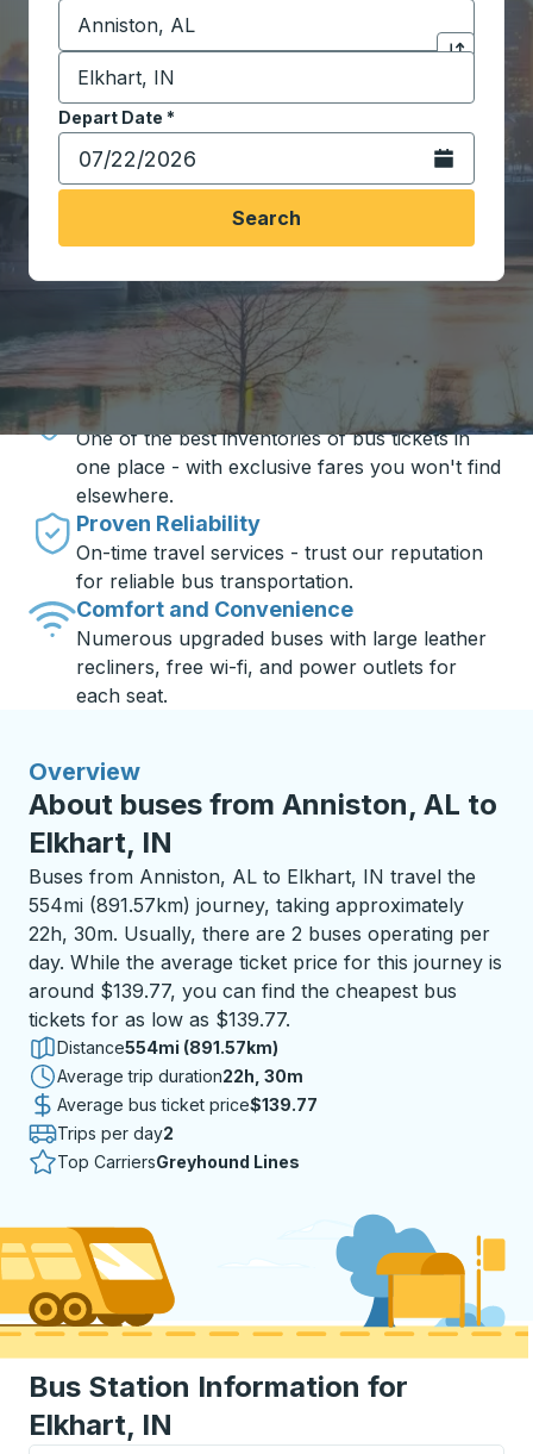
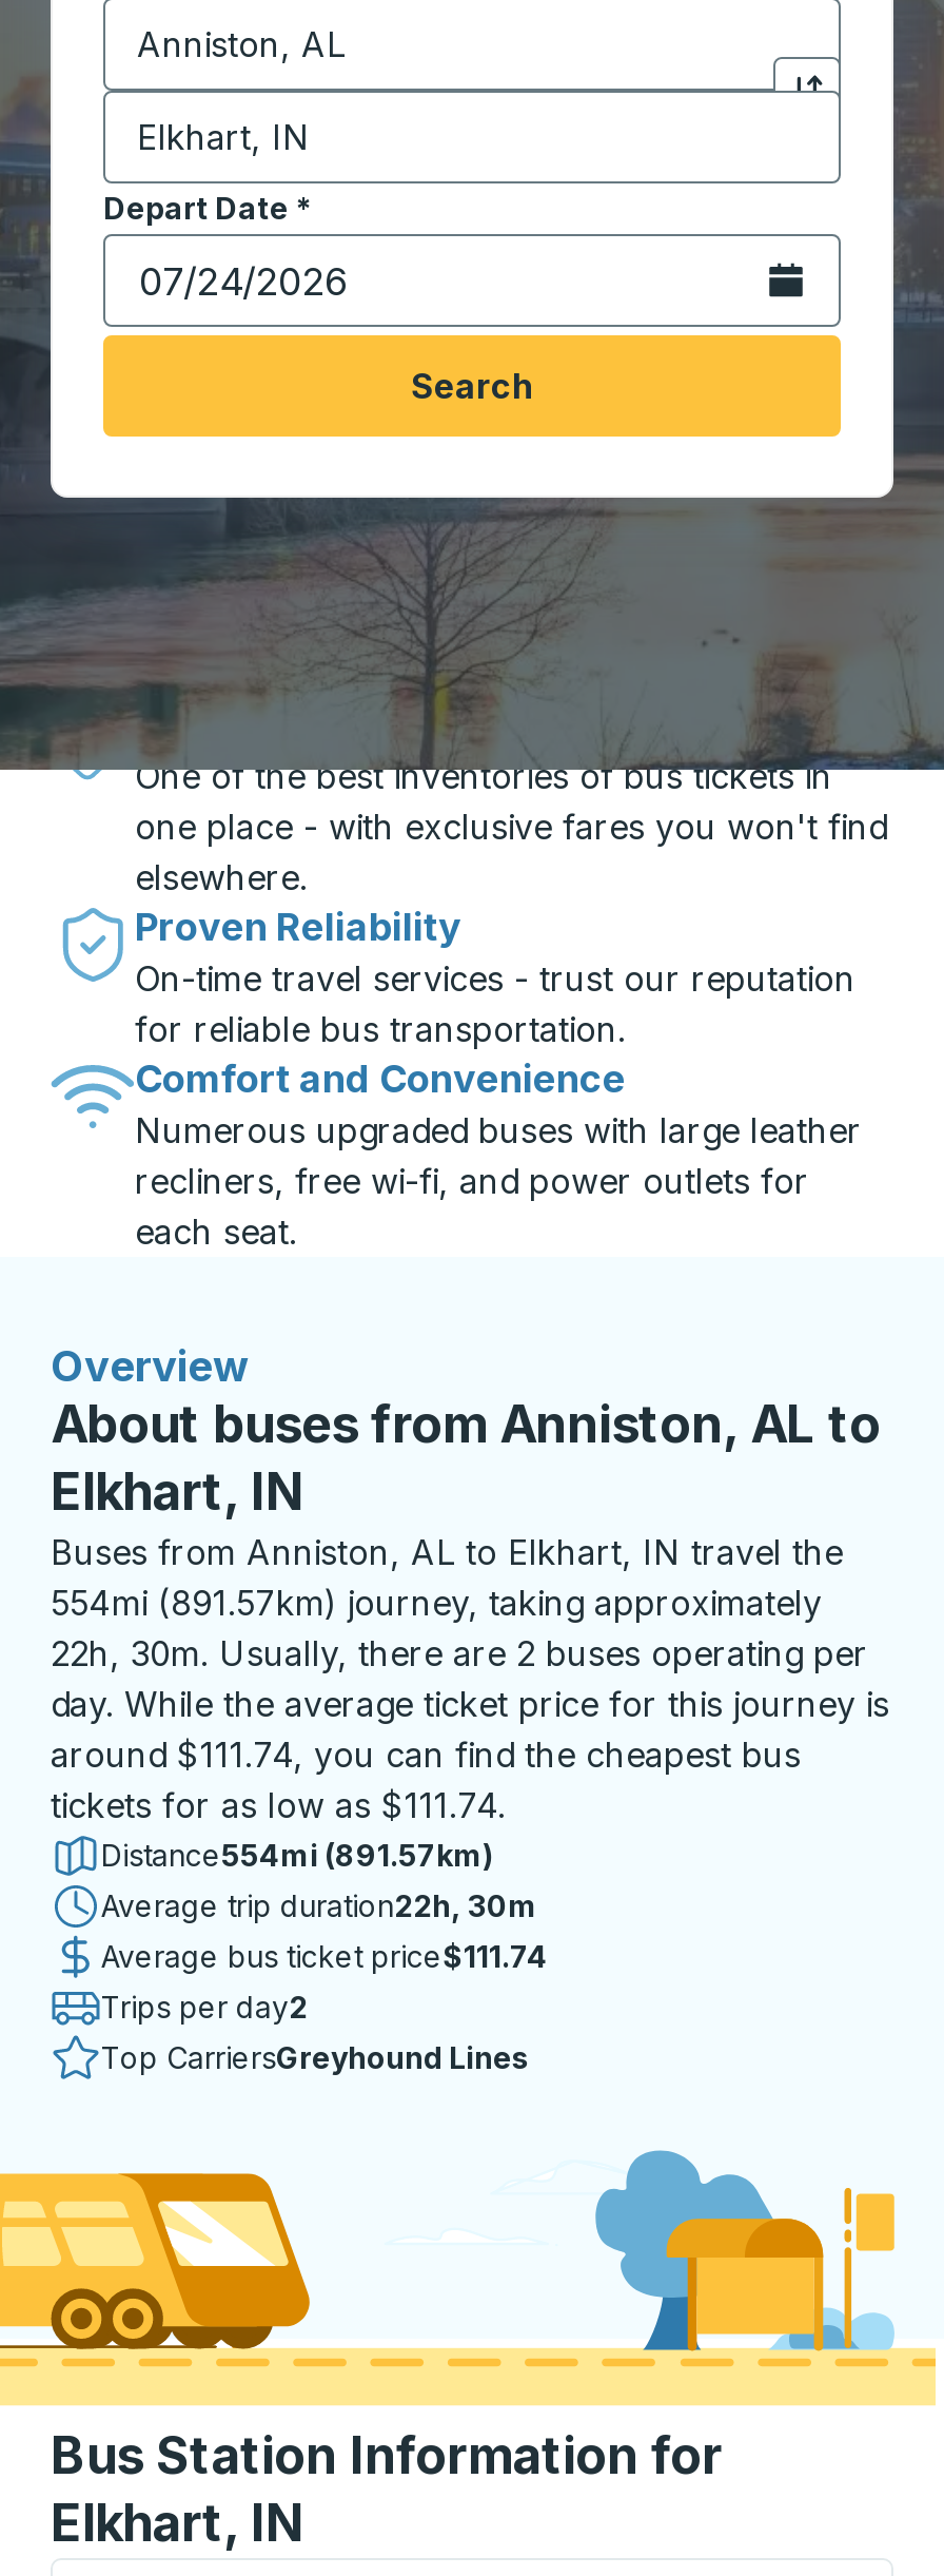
[29,979,457,1003] around $139.77, you can find the cheapest bus -> [51,1734,801,1776] around $111.74, you can find the cheapest bus
[29,1007,290,1031] tickets for as low as $139.77. -> [51,1784,506,1826] tickets for as low as $111.74.
[57,1094,318,1115] Average bus ticket price$139.77 -> [101,1938,548,1974] Average bus ticket price$111.74

